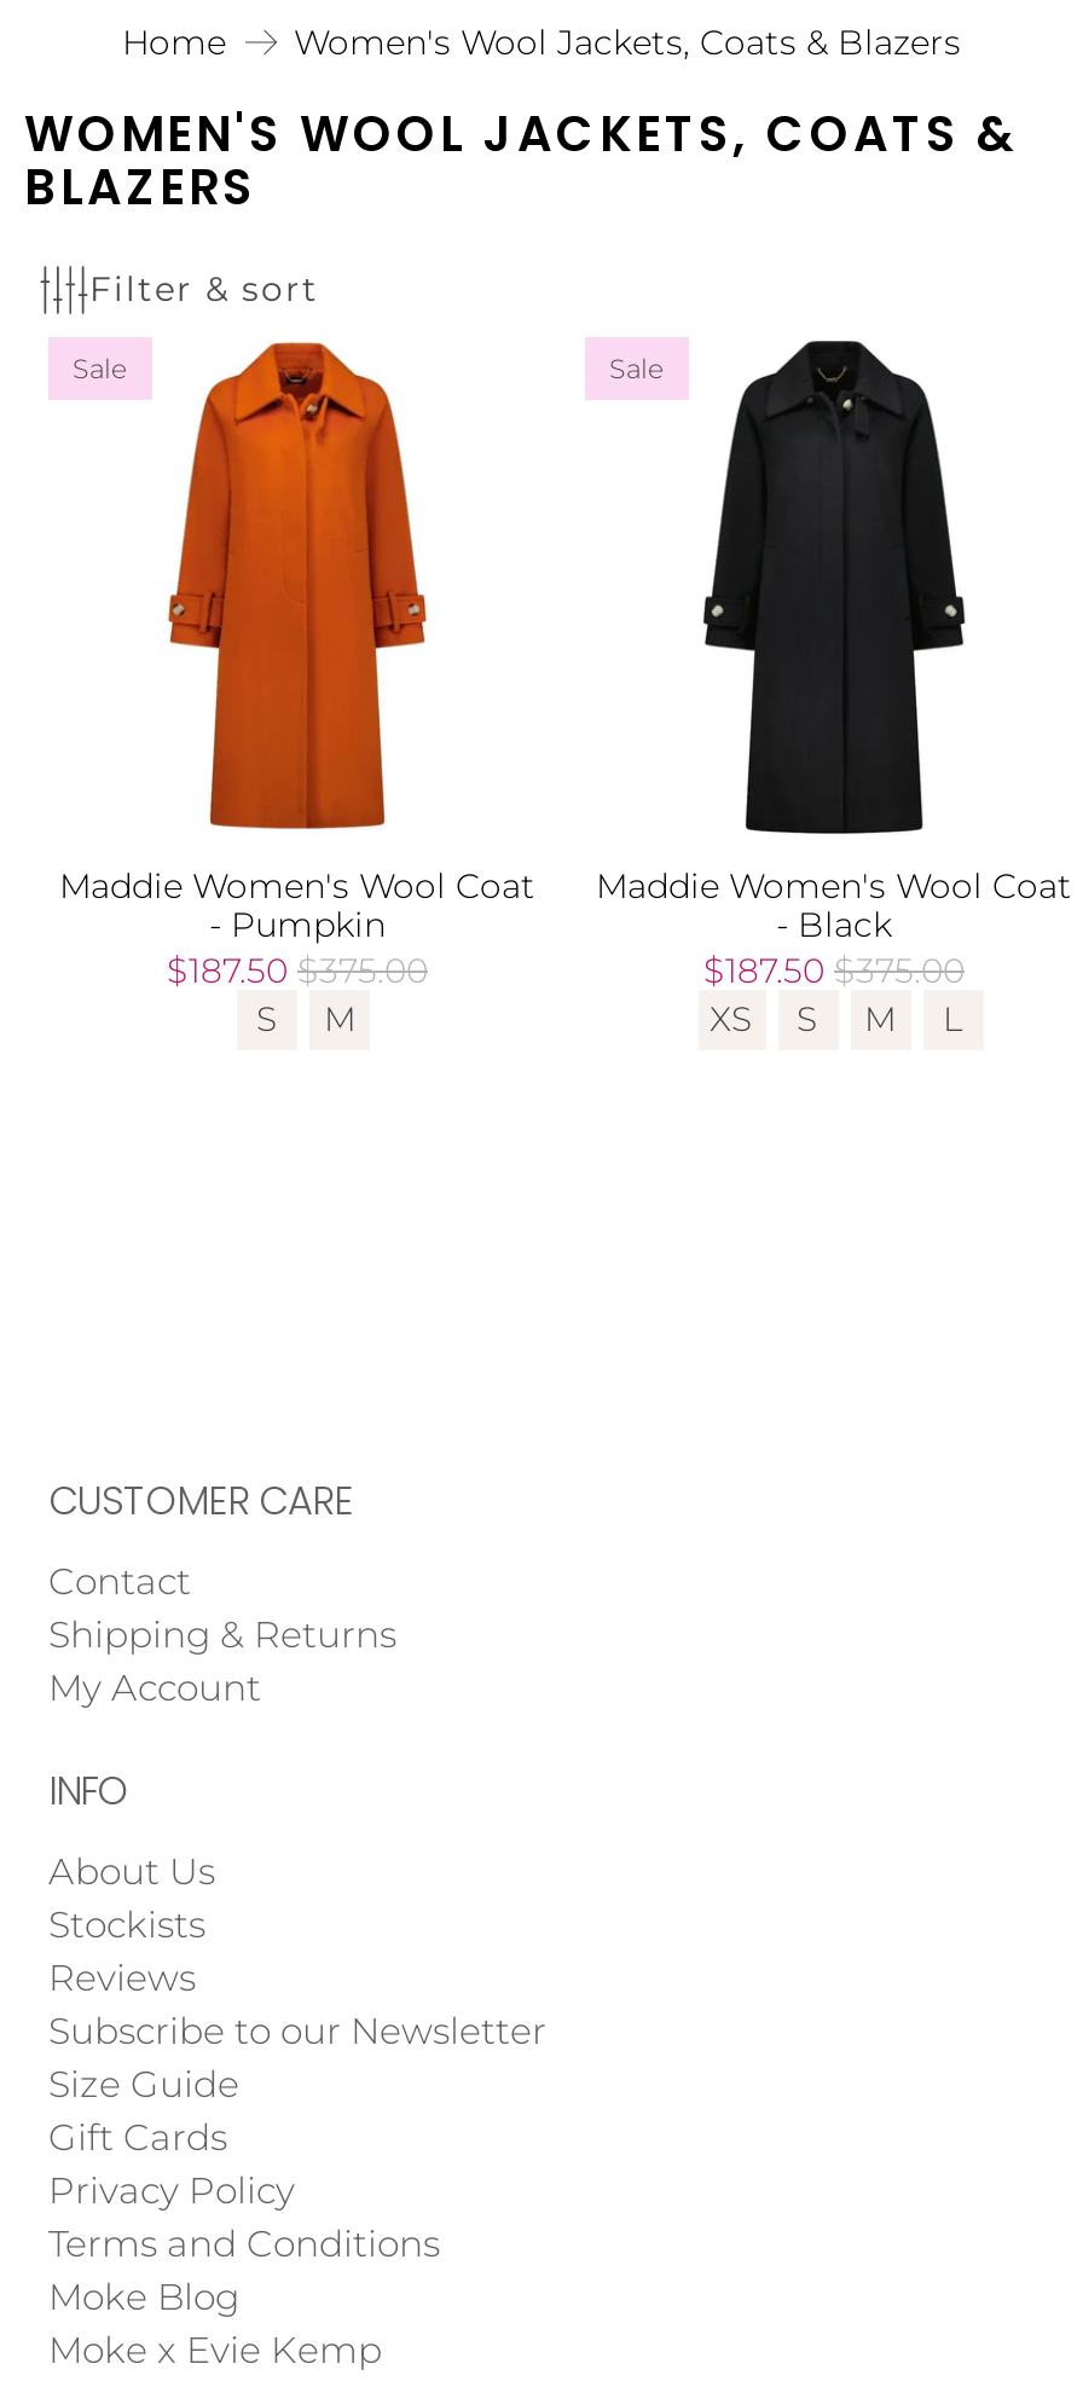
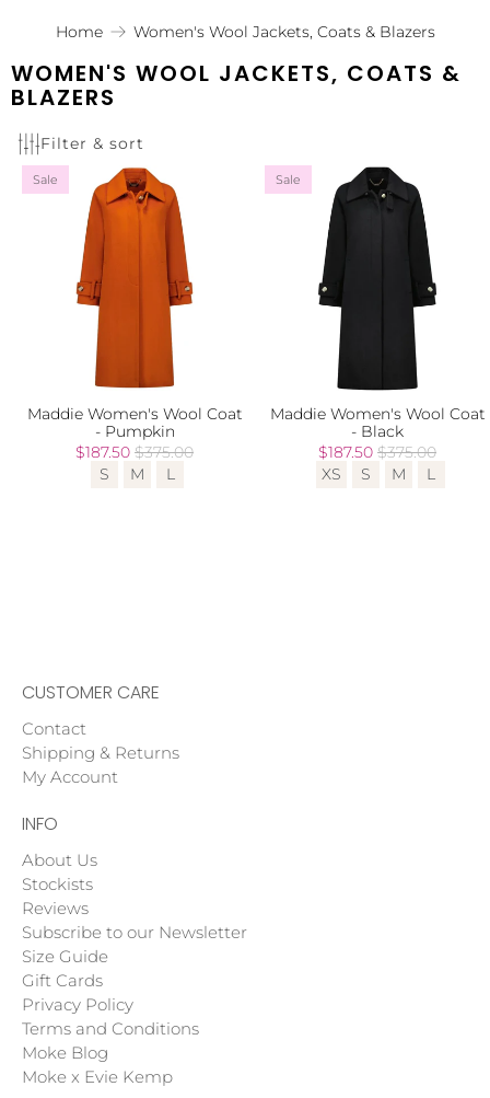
none -> [166,464,174,484] L

